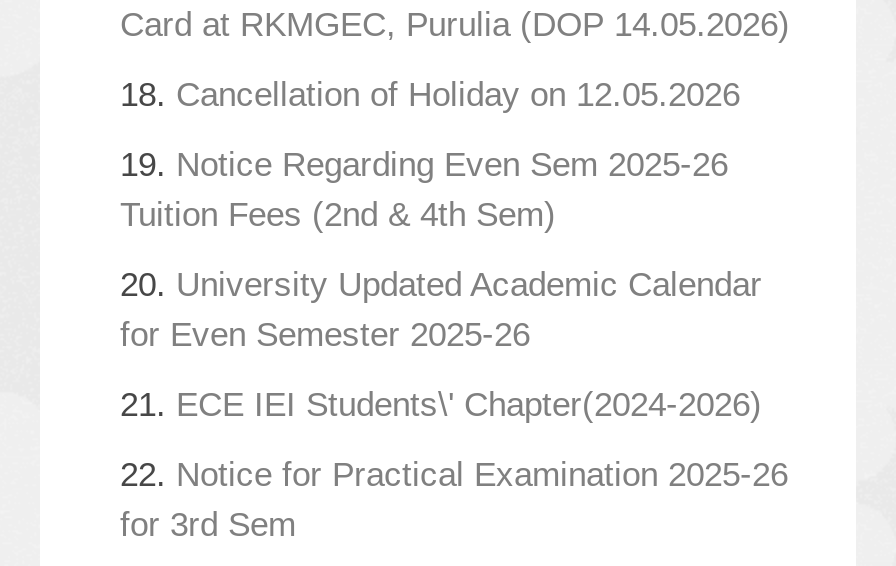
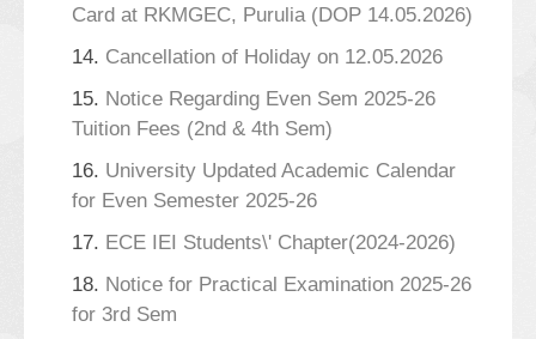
[120,76,740,114] 18. Cancellation of Holiday on 12.05.2026 -> [72,46,443,68] 14. Cancellation of Holiday on 12.05.2026
[120,146,728,184] 19. Notice Regarding Even Sem 2025-26 -> [72,87,435,110] 15. Notice Regarding Even Sem 2025-26
[120,266,762,304] 20. University Updated Academic Calendar -> [72,159,456,182] 16. University Updated Academic Calendar
[120,386,762,424] 21. ECE IEI Students\' Chapter(2024-2026) -> [72,231,456,254] 17. ECE IEI Students\' Chapter(2024-2026)
[120,456,788,494] 22. Notice for Practical Examination 2025-26 -> [72,273,471,296] 18. Notice for Practical Examination 2025-26

